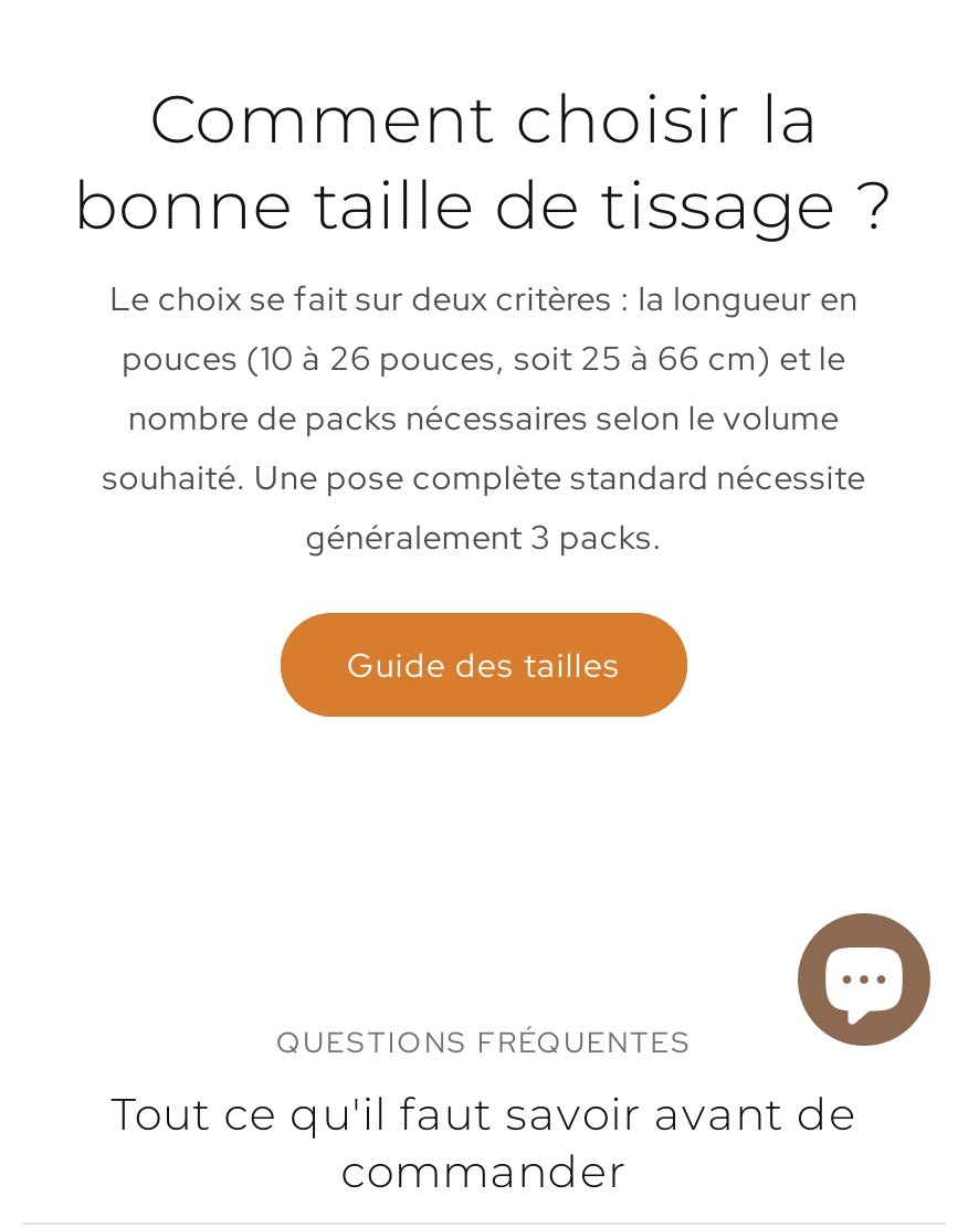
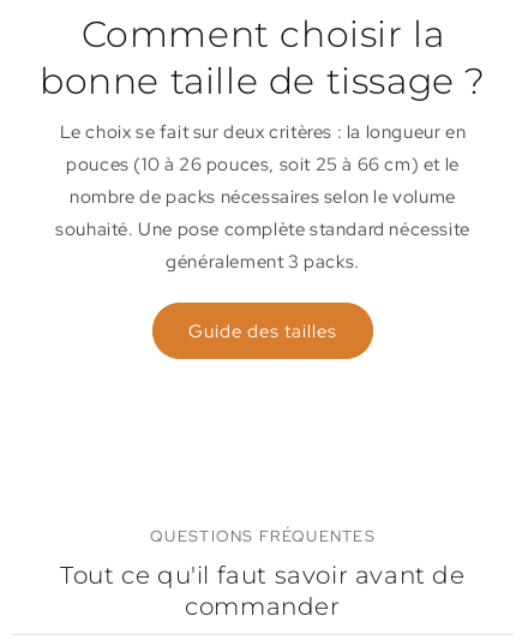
[796,911,933,1048] [image] -> none

